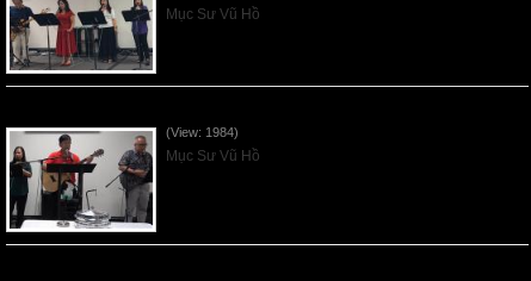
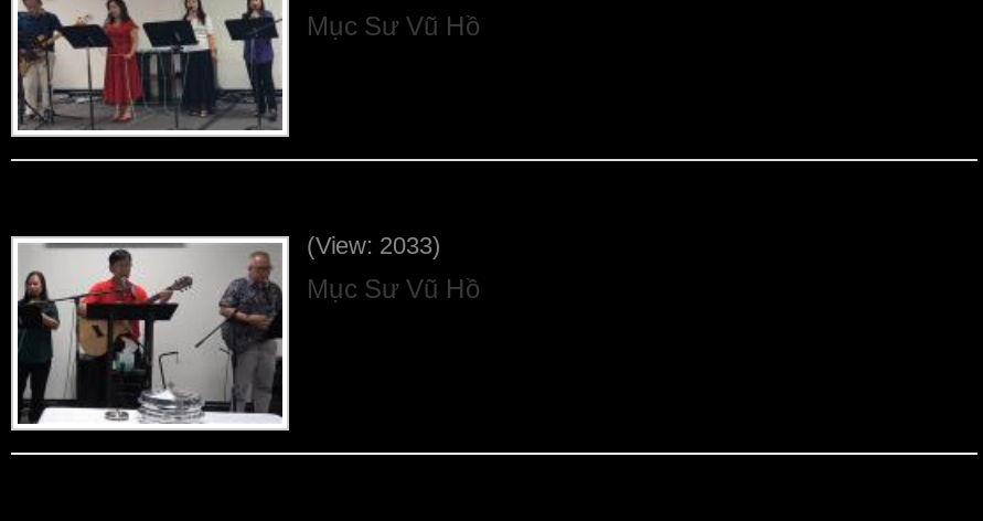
[166,125,239,139] (View: 1984) -> [307,232,441,258] (View: 2033)

